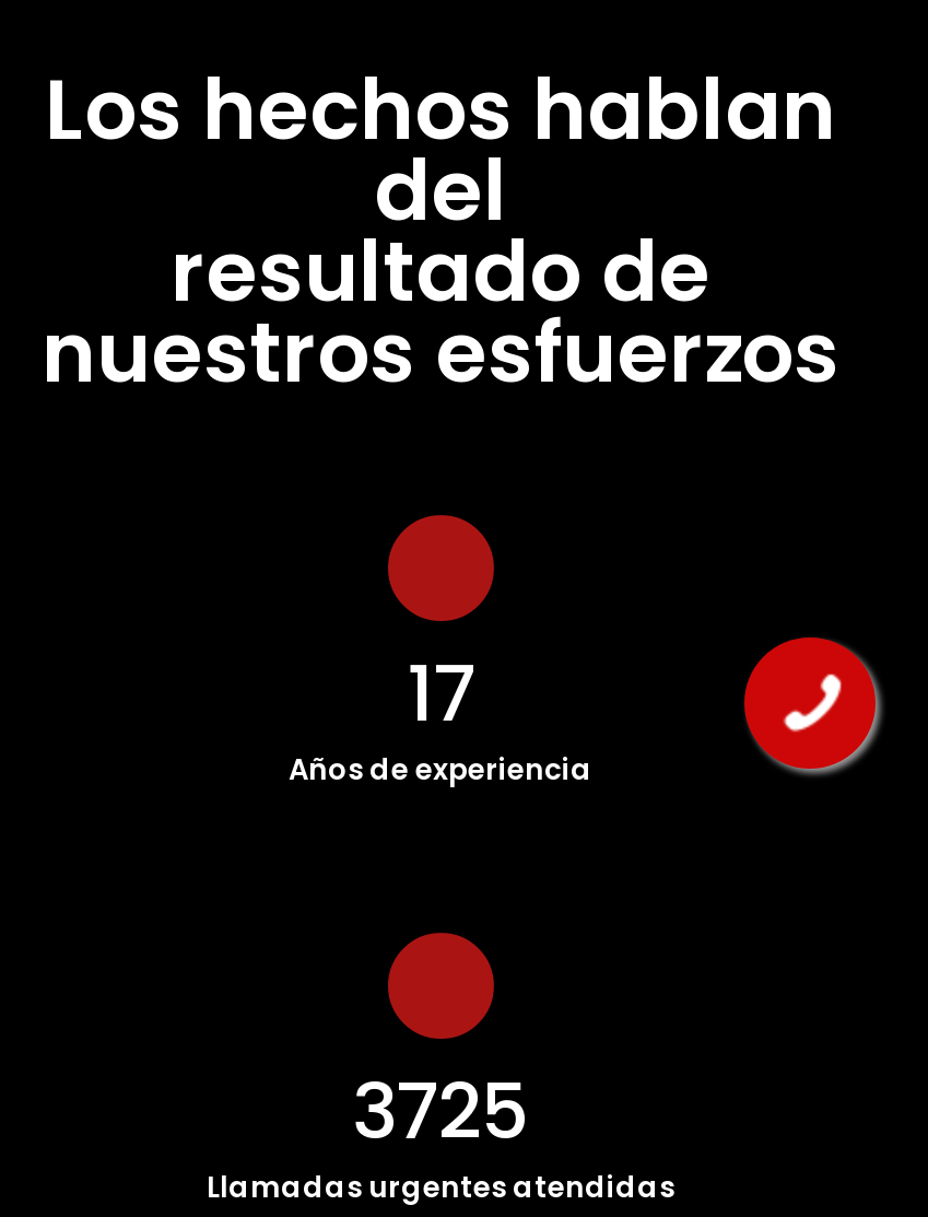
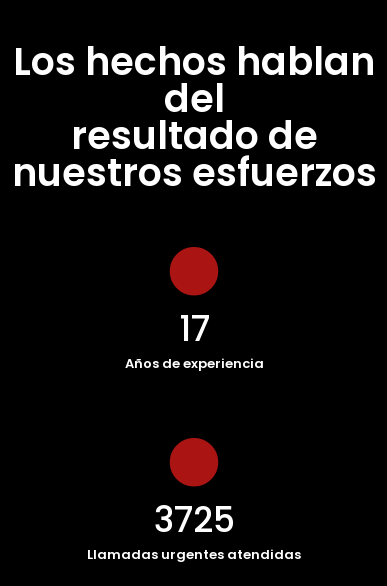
[742,635,884,777] [image] -> none

